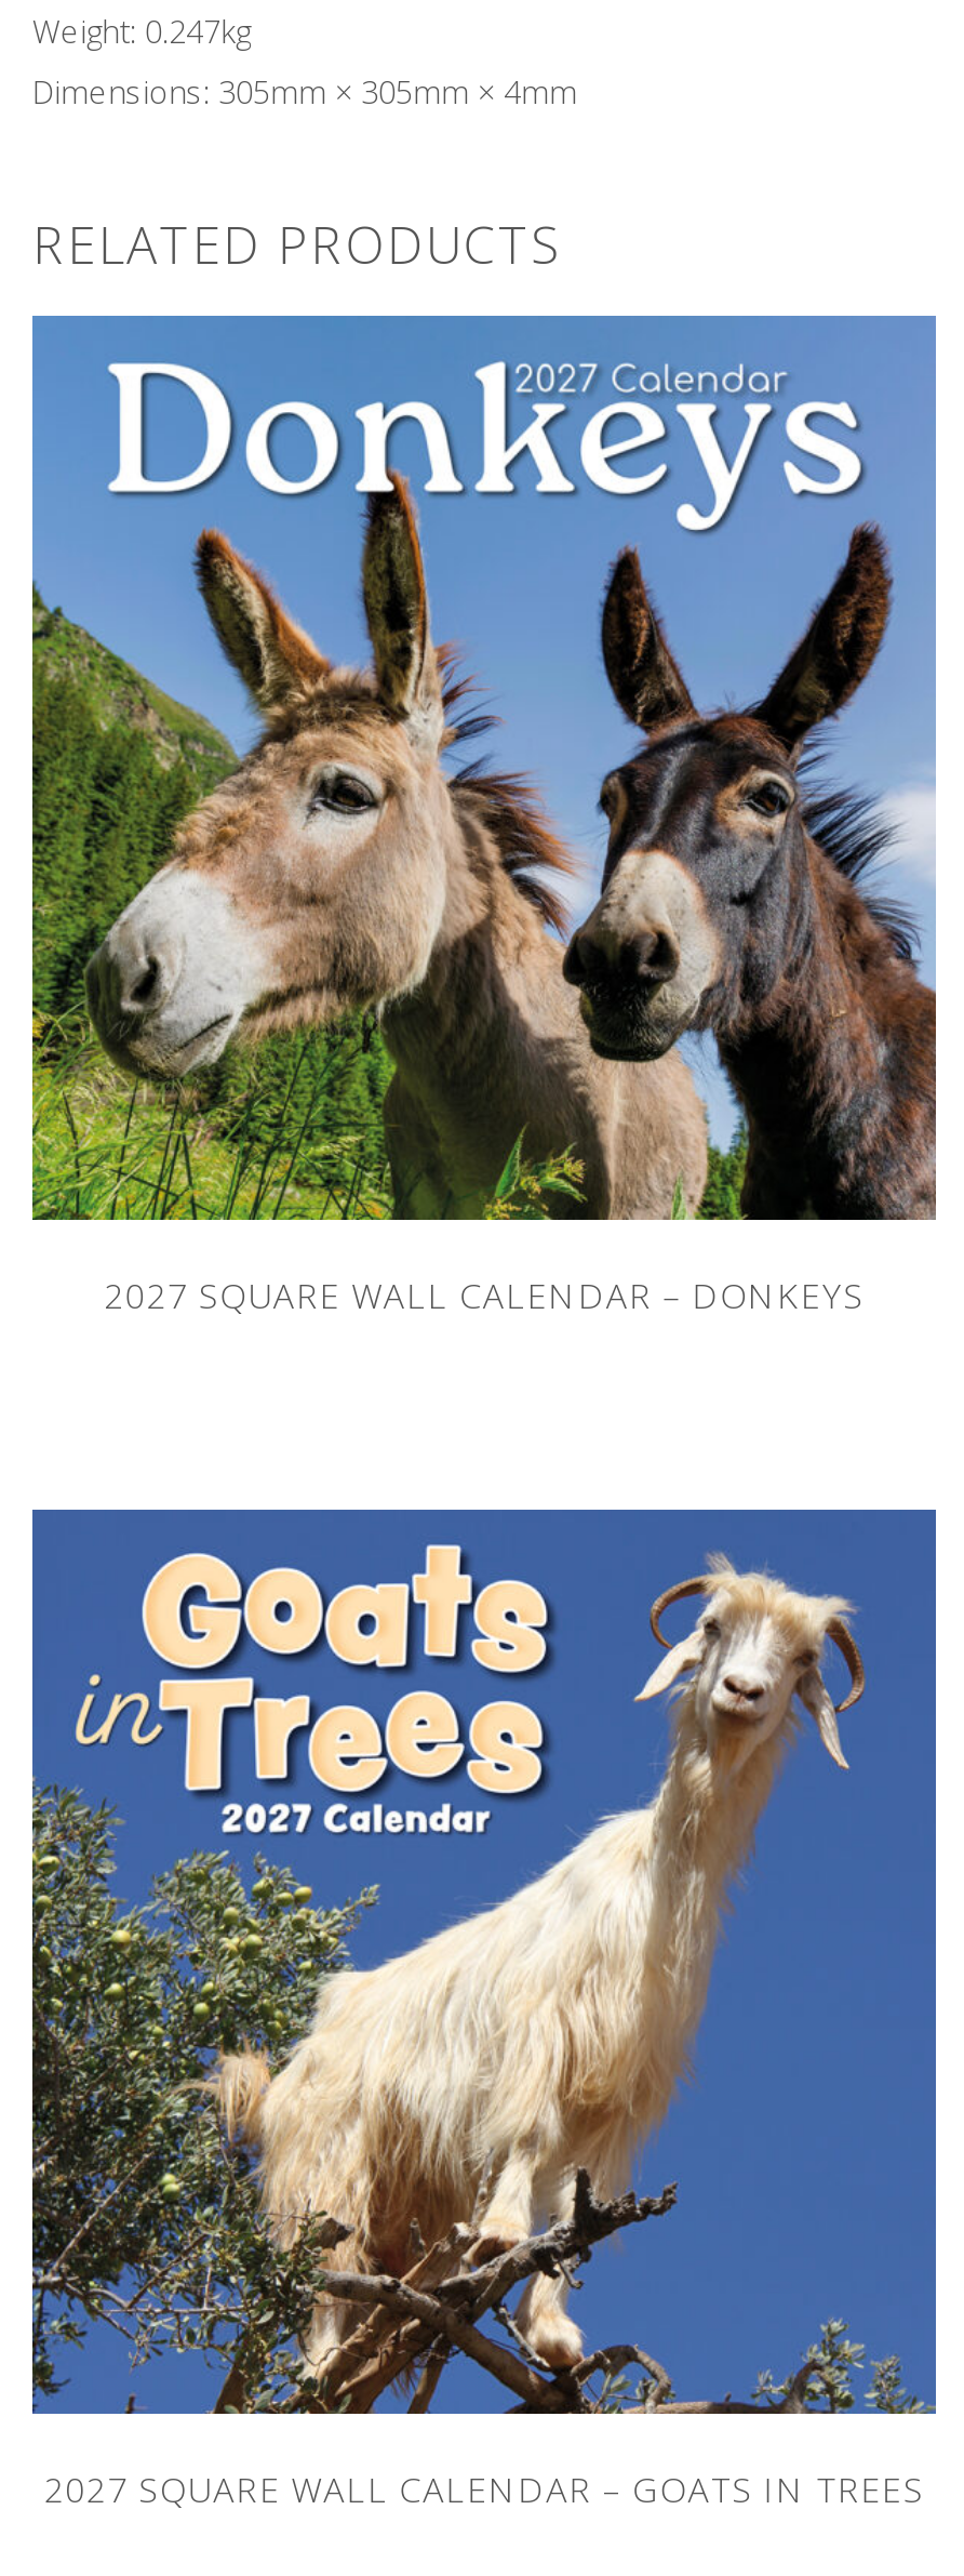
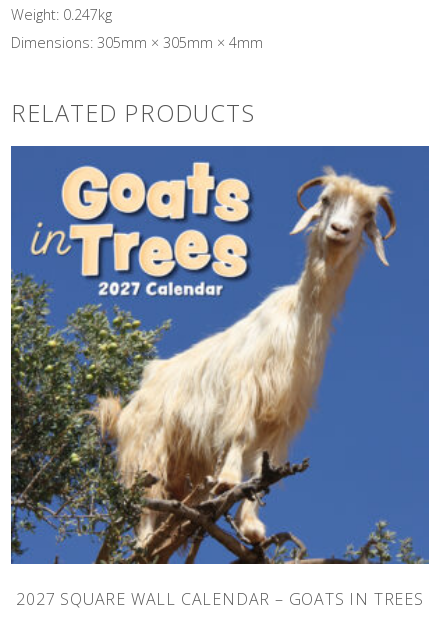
[30,316,938,1318] [image] | 2027 SQUARE WALL CALENDAR – DONKEYS -> none

